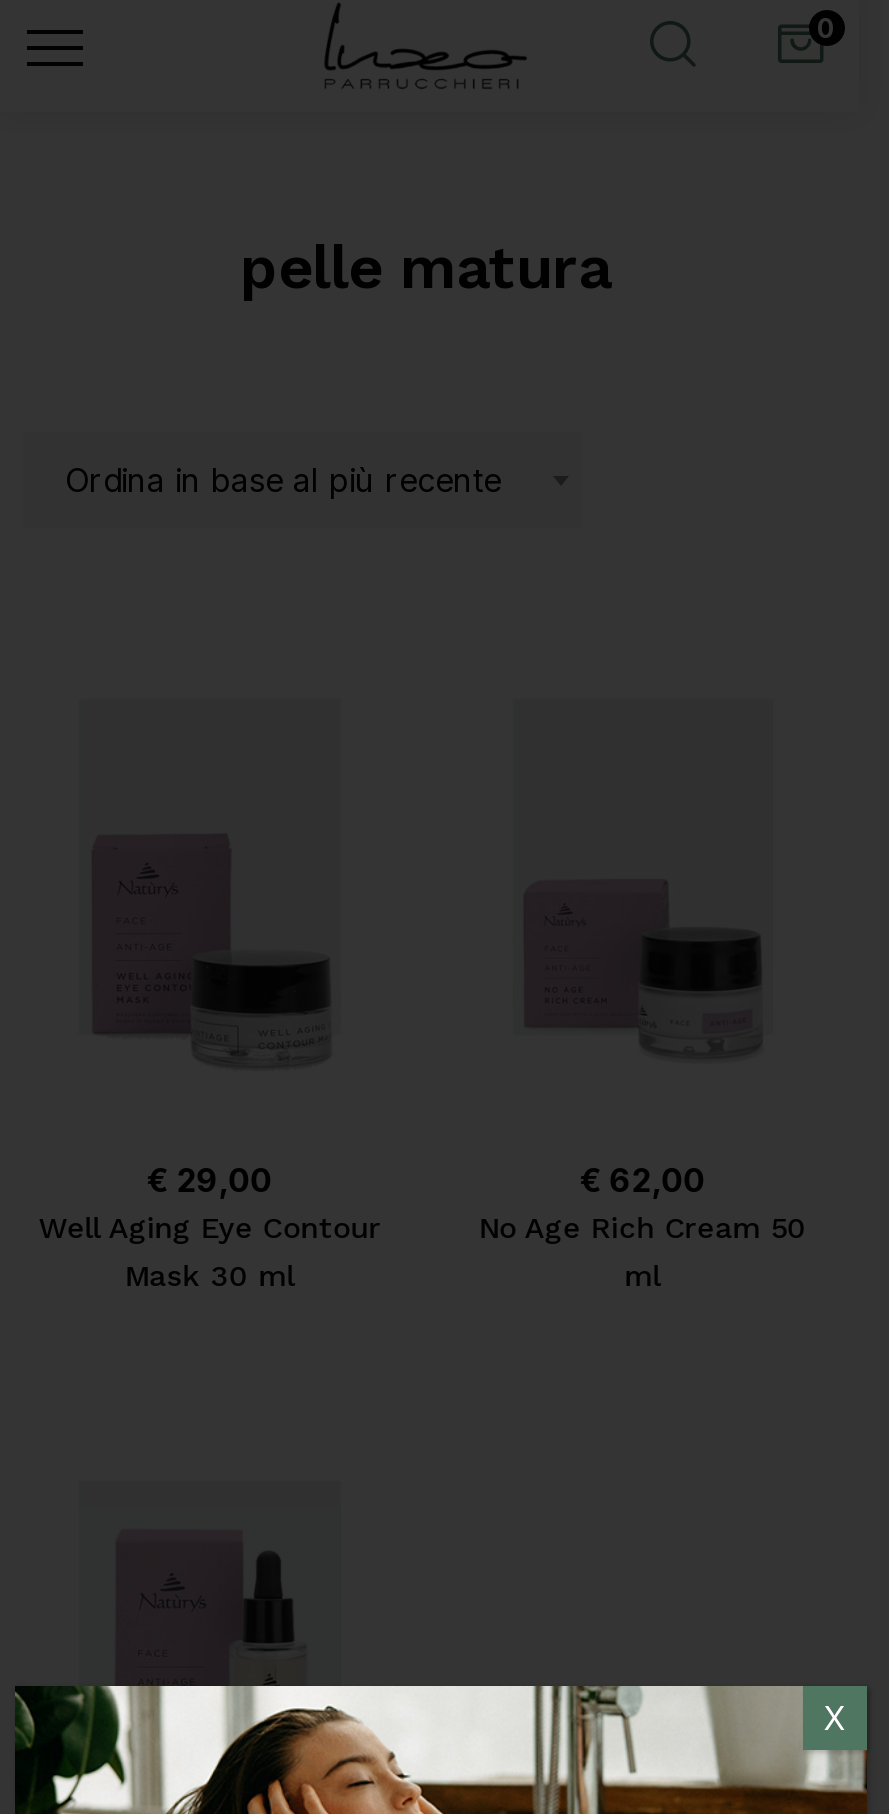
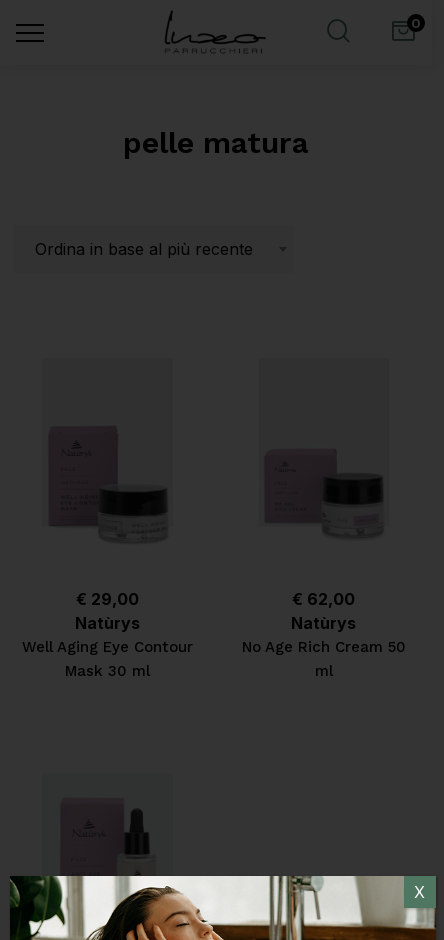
none -> [75,612,140,632] Natùrys
none -> [291,612,356,632] Natùrys

